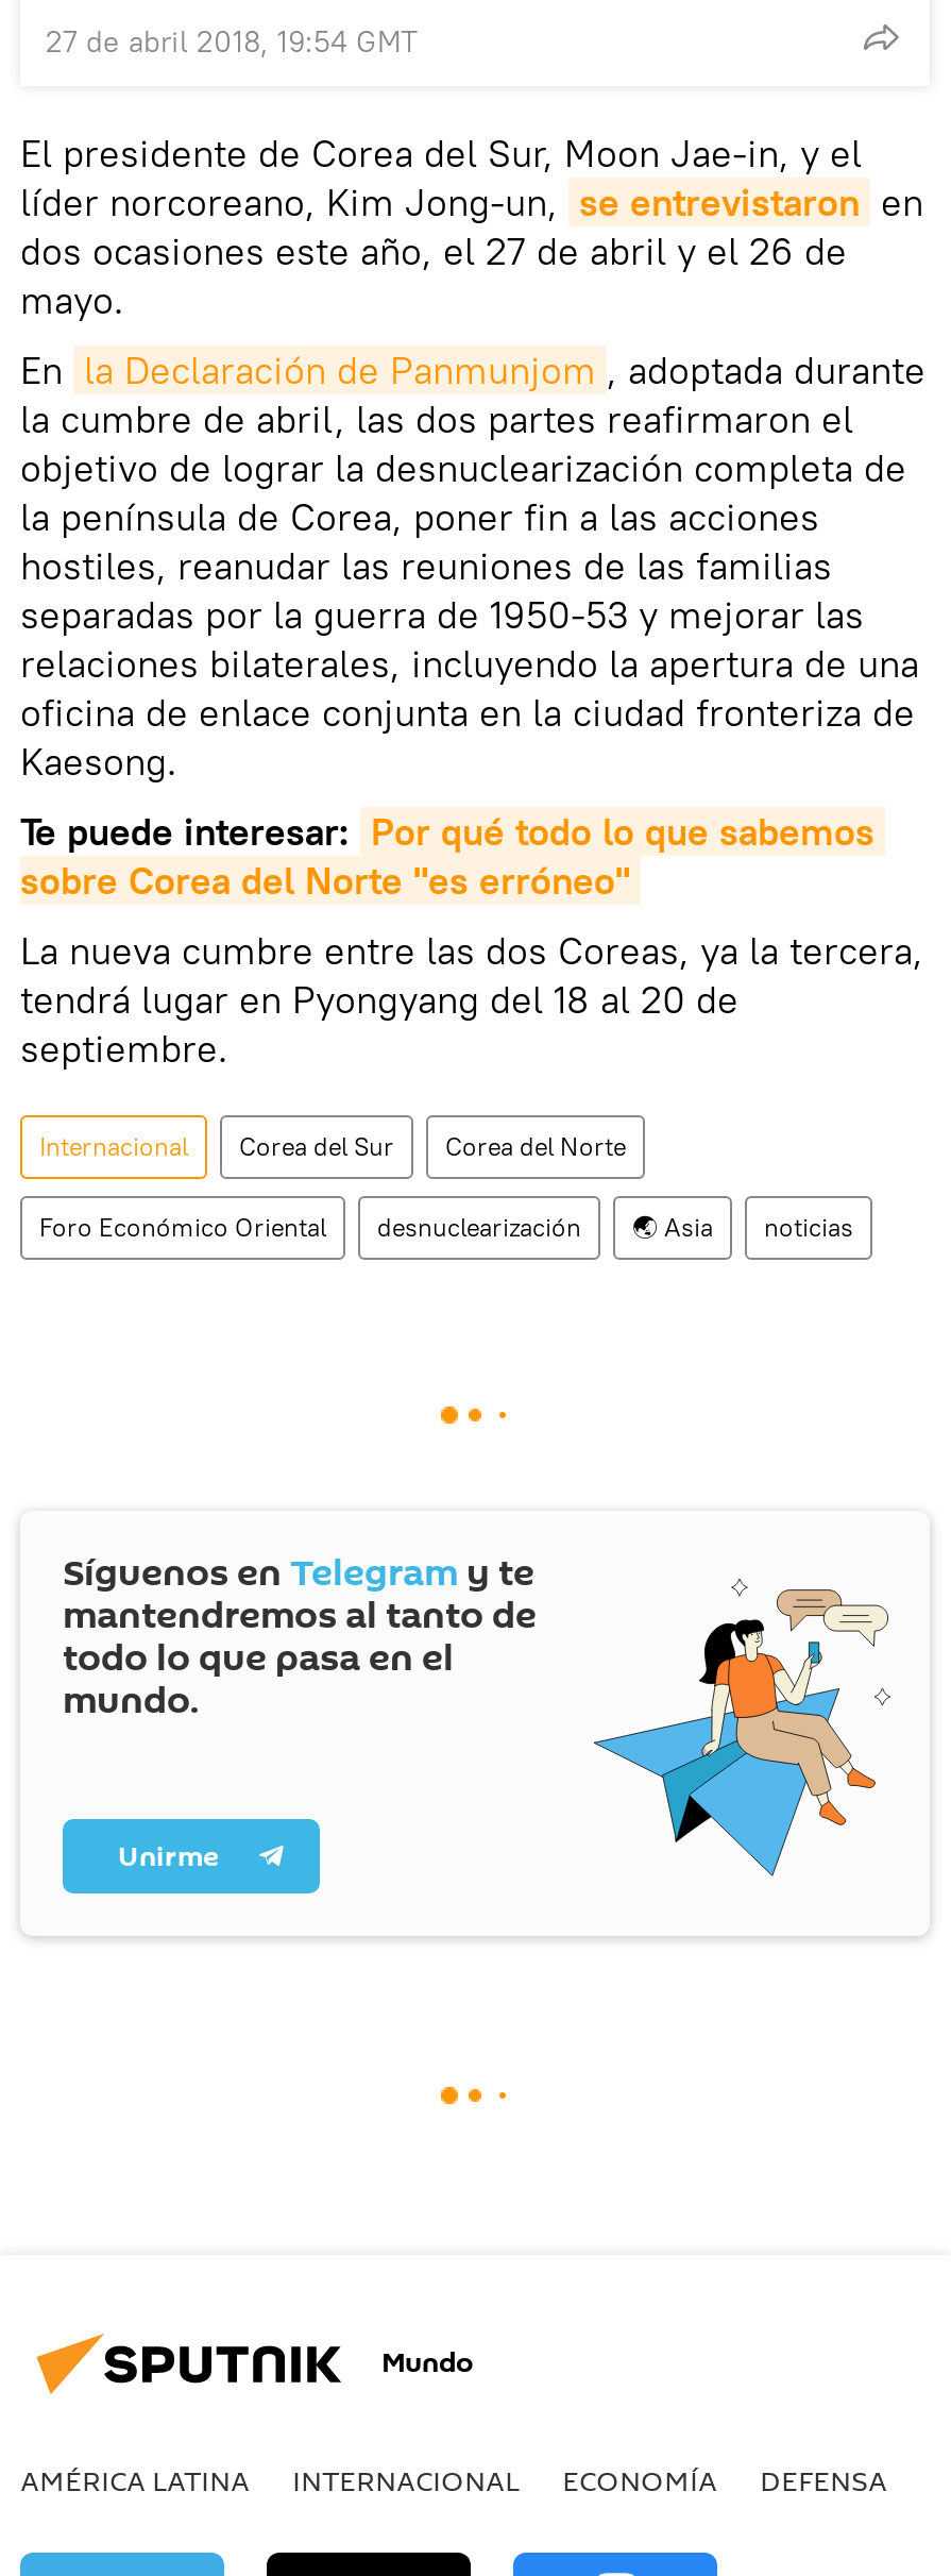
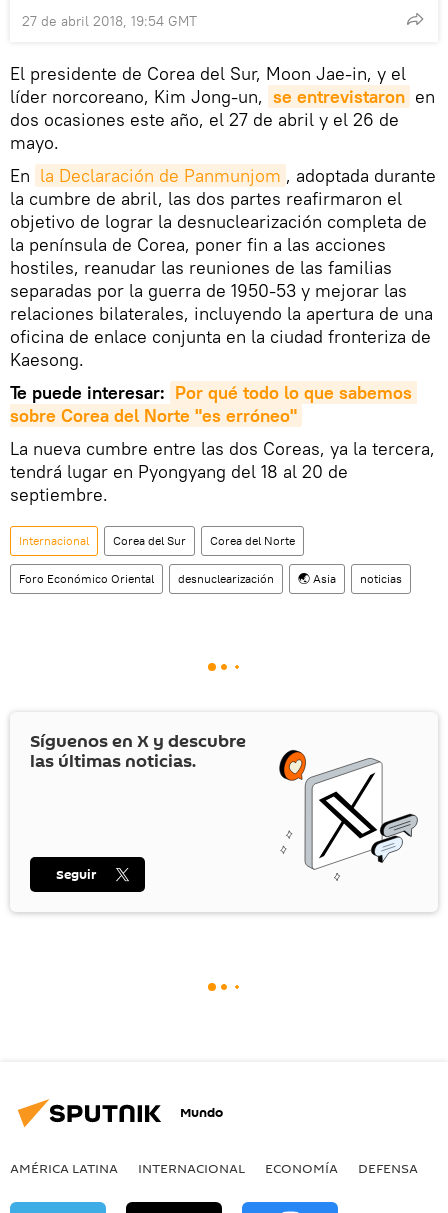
[63,1546,891,1876] [image] | Síguenos en Telegram y te | mantendremos al tanto de | todo lo que pasa en el | mundo. -> [30,729,419,883] [image] | Síguenos en X y descubre | las últimas noticias.
[118,1836,218,1876] Unirme -> [56,865,97,884] Seguir

